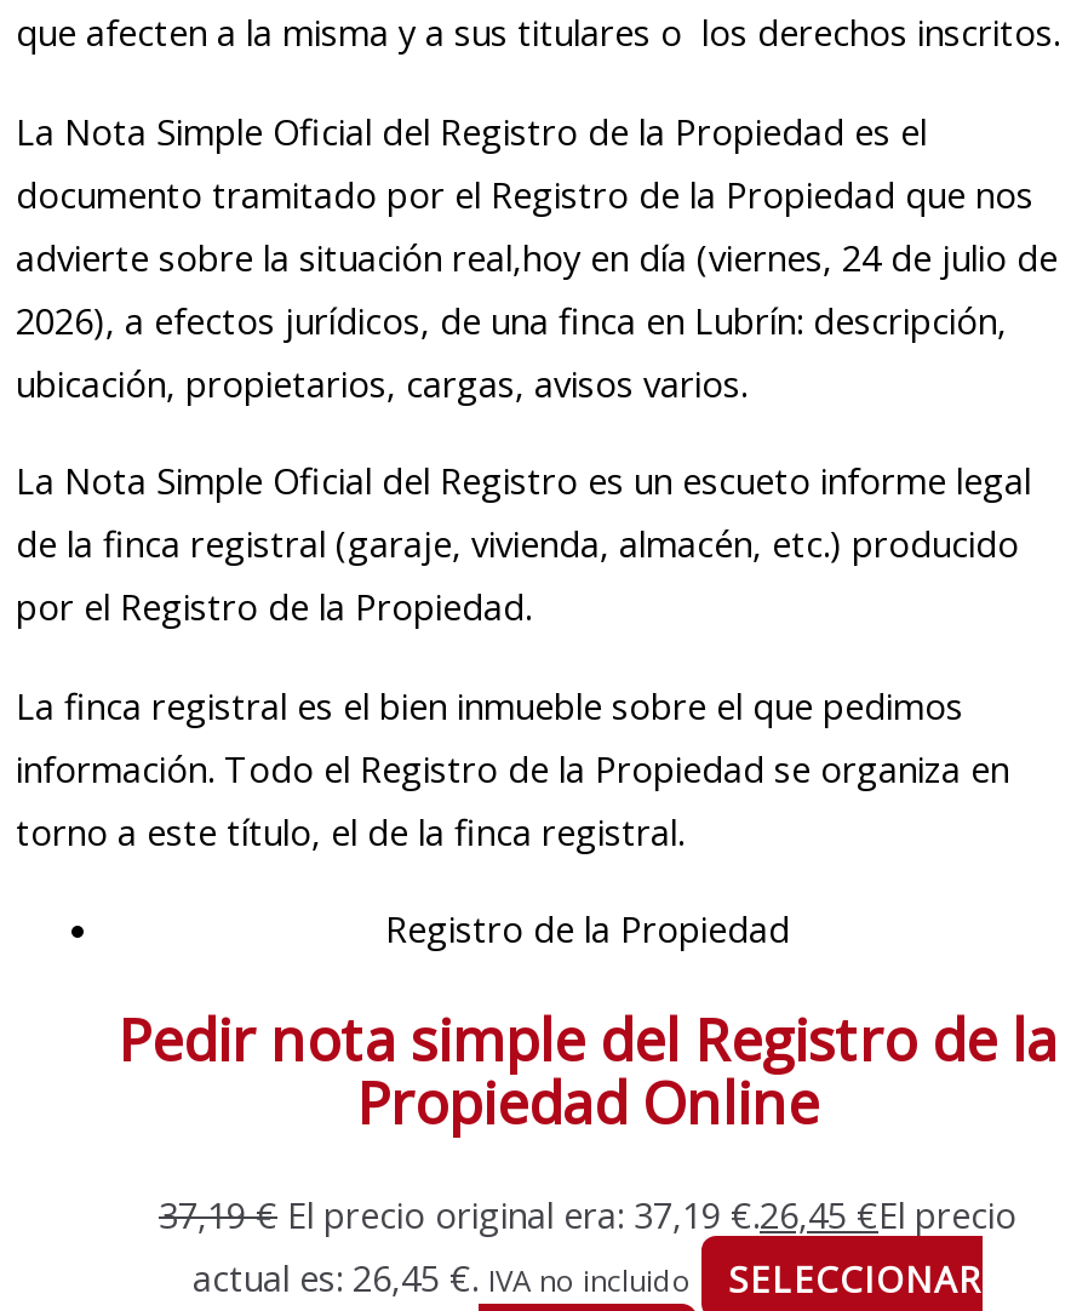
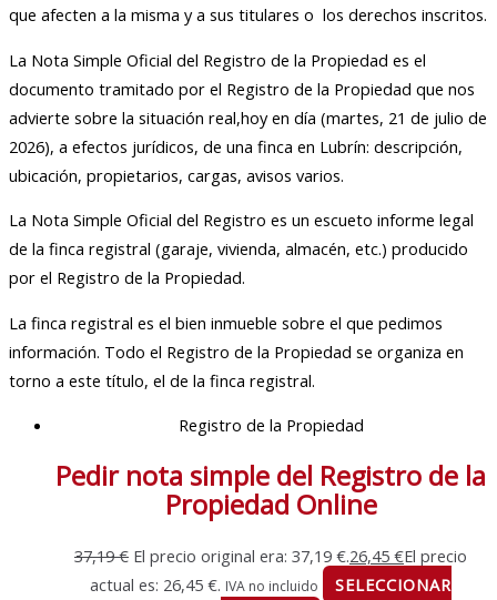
[16,232,1058,281] advierte sobre la situación real,hoy en día (viernes, 24 de julio de -> [9,106,487,128] advierte sobre la situación real,hoy en día (martes, 21 de julio de

